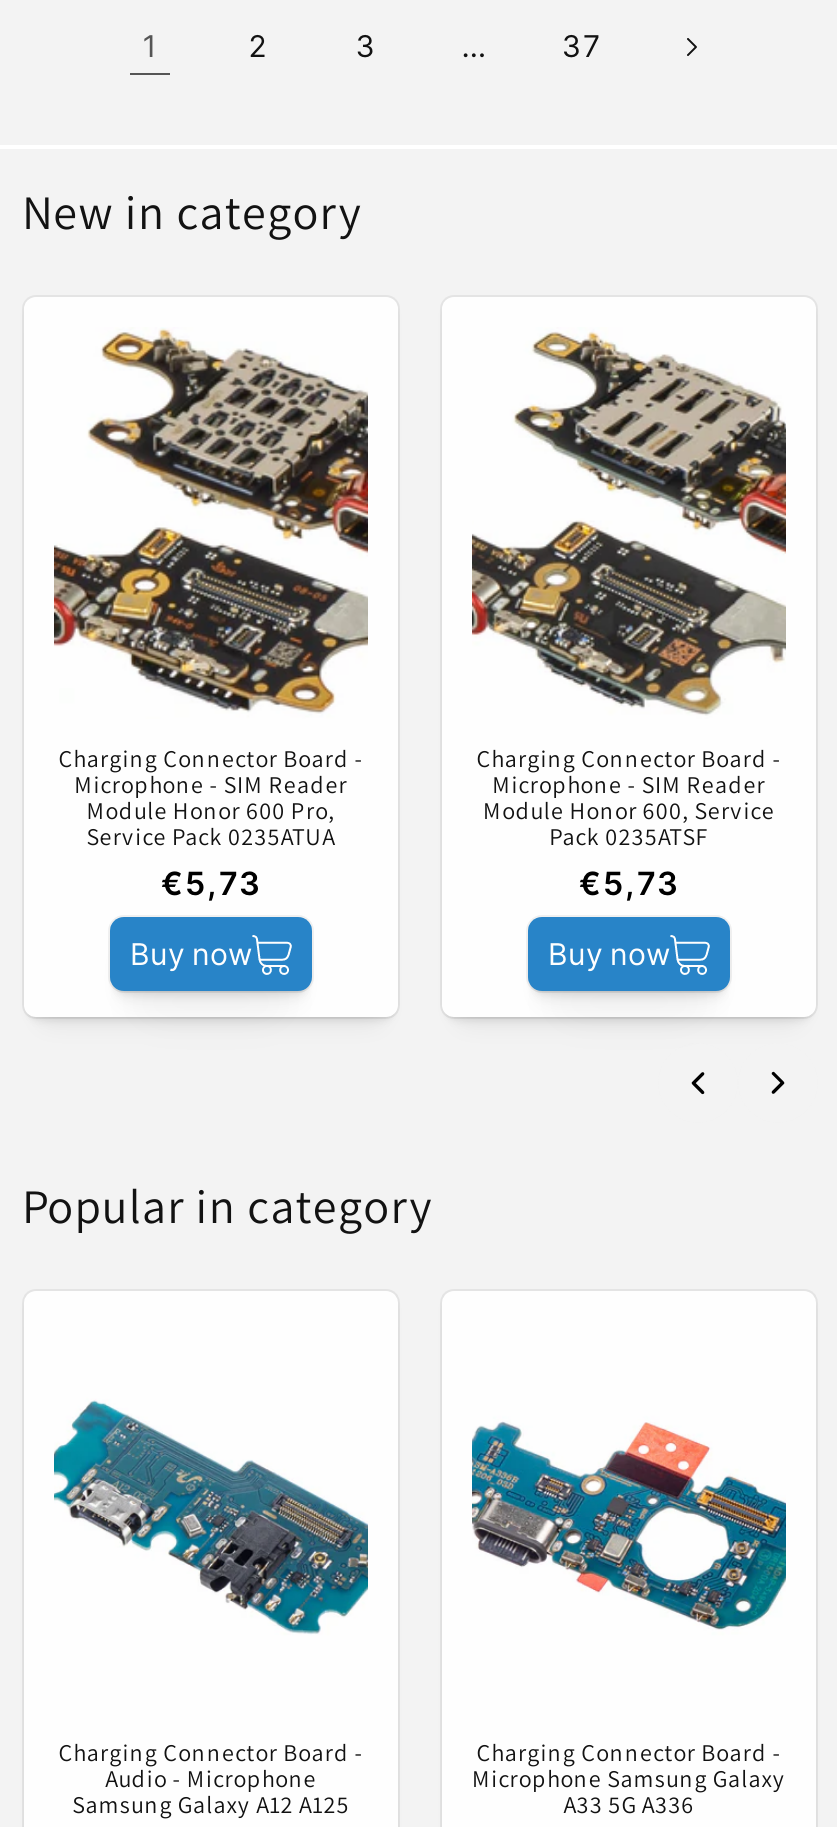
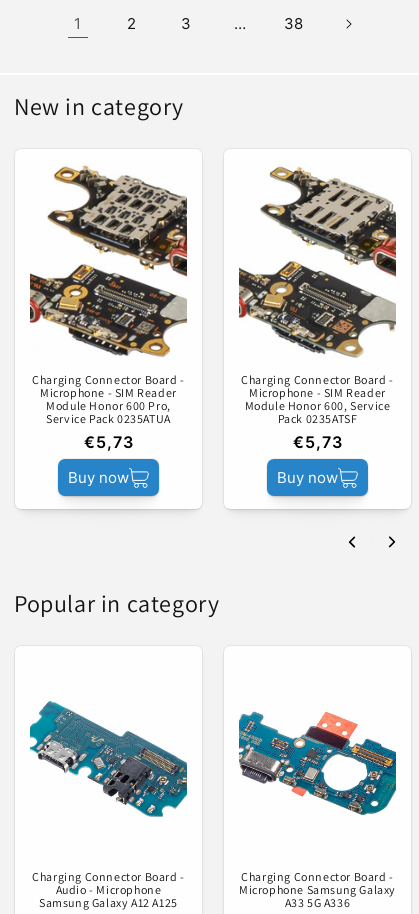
[562,28,602,66] 37 -> [284,14,304,33] 38

